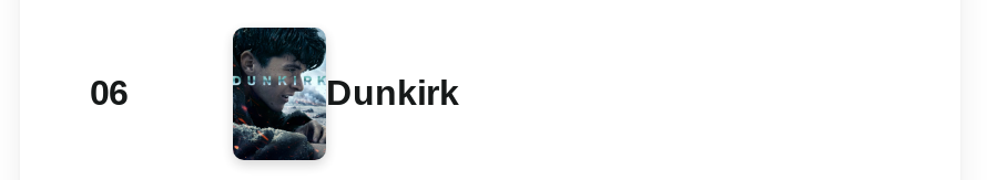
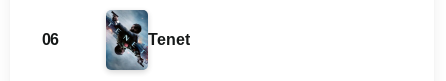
[231,28,459,160] [image] | Dunkirk -> [105,9,190,71] [image] | Tenet

